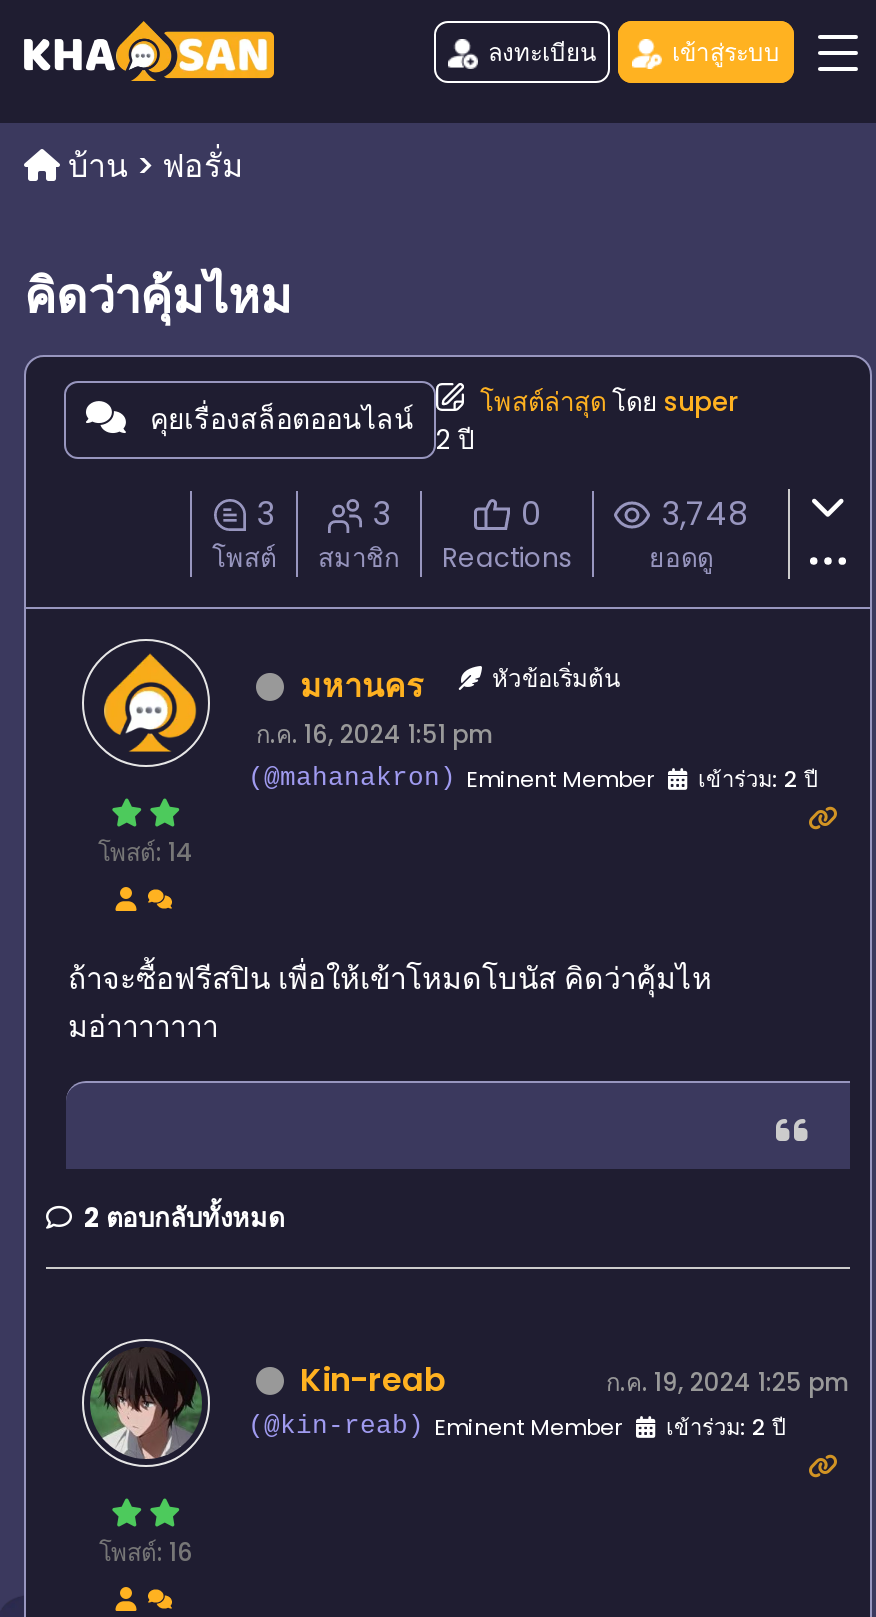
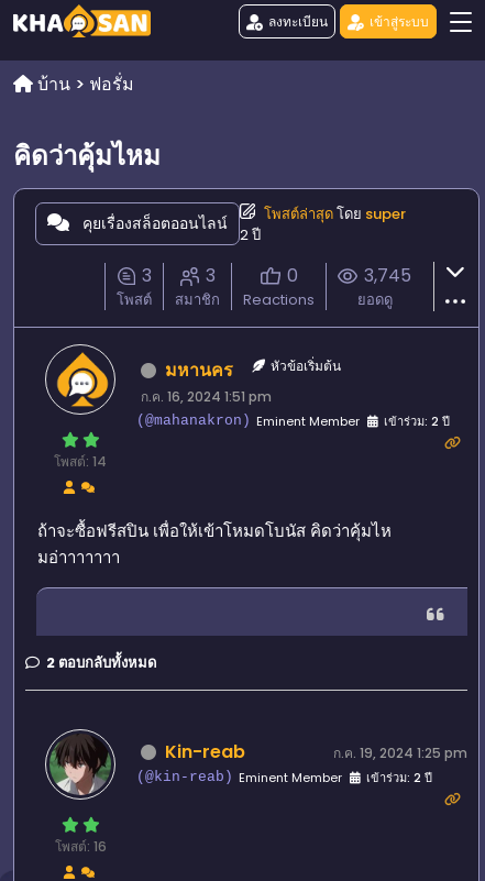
[662,491,748,537] 3,748 -> [364,263,411,288] 3,745

